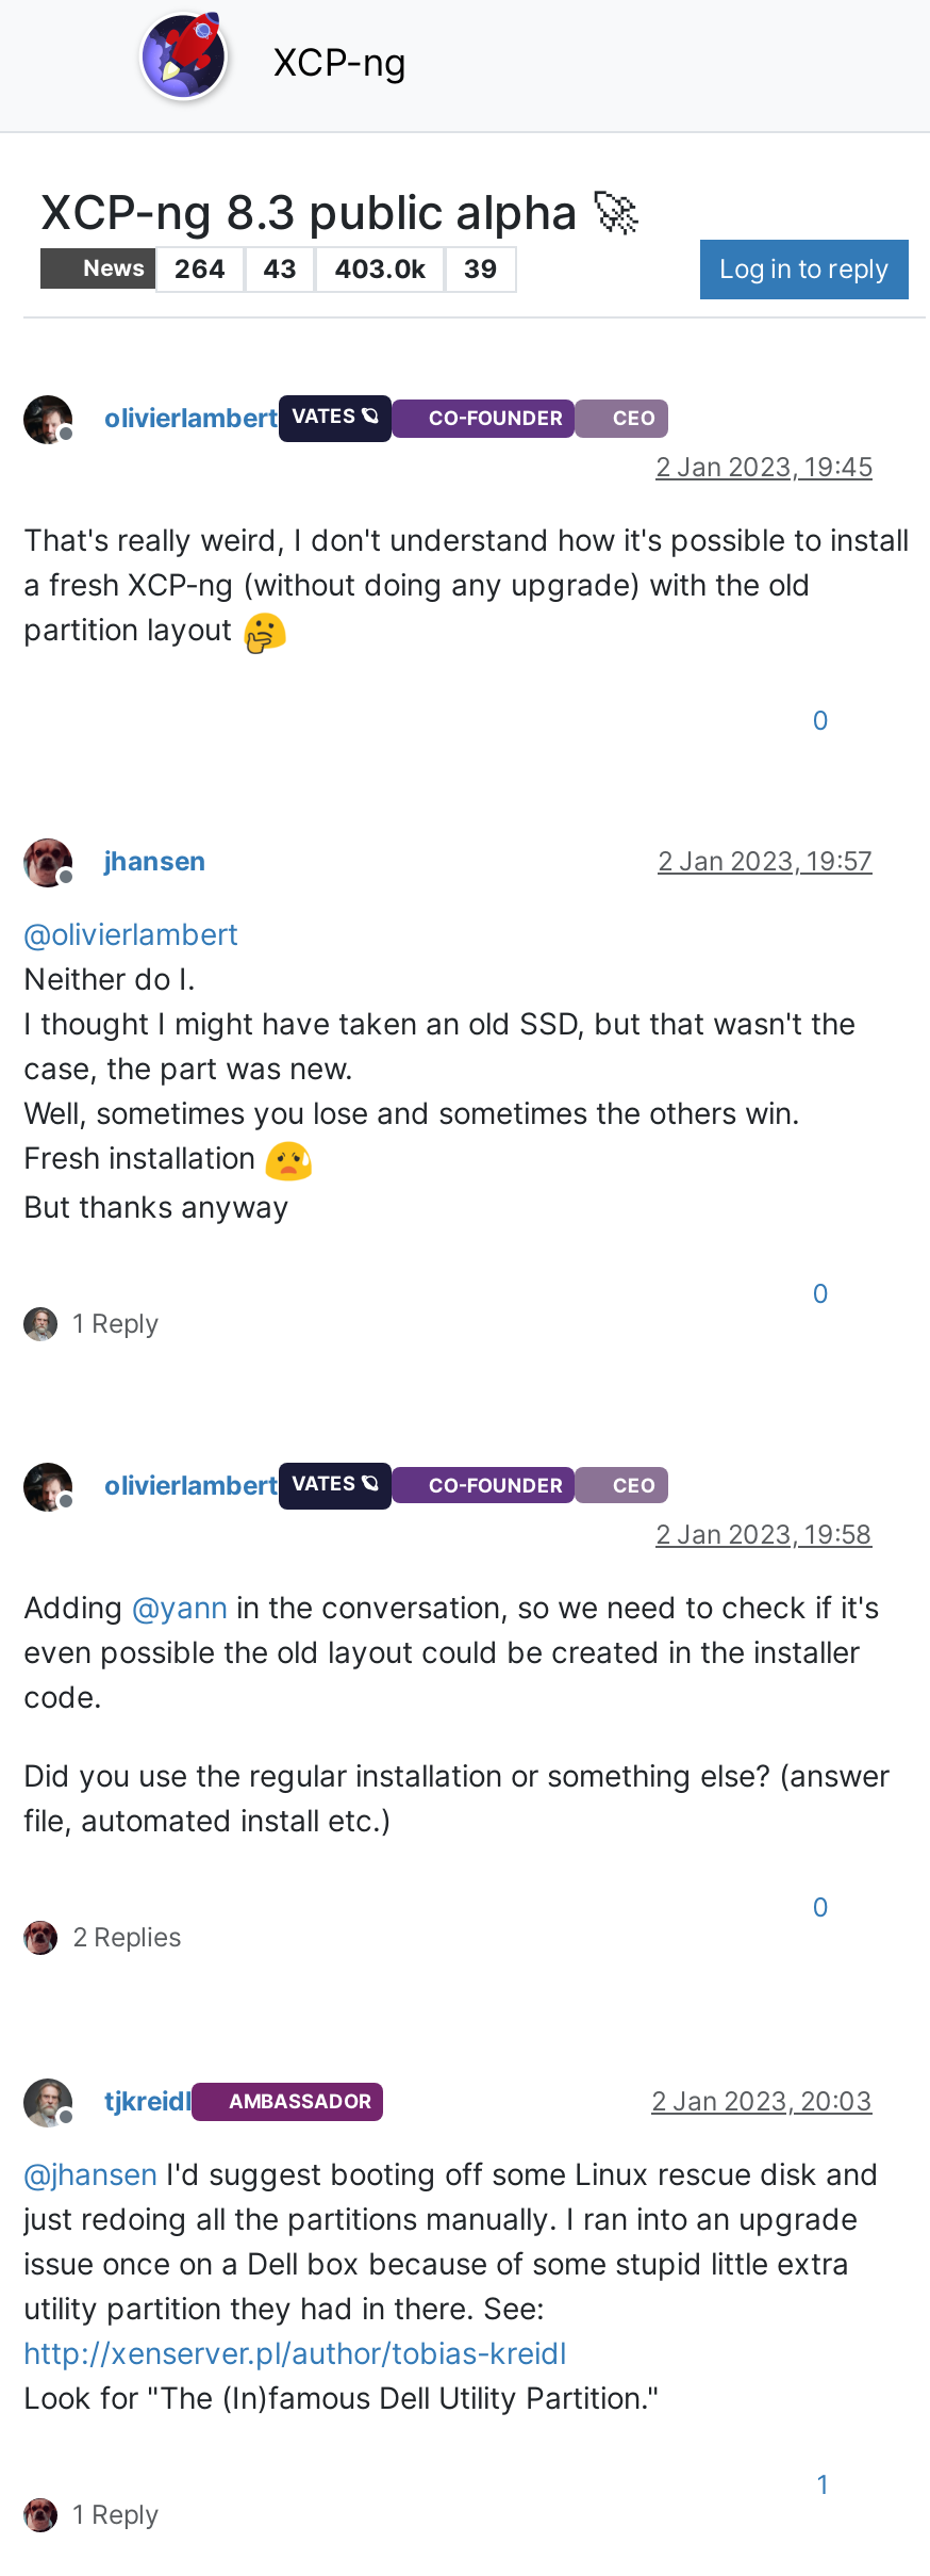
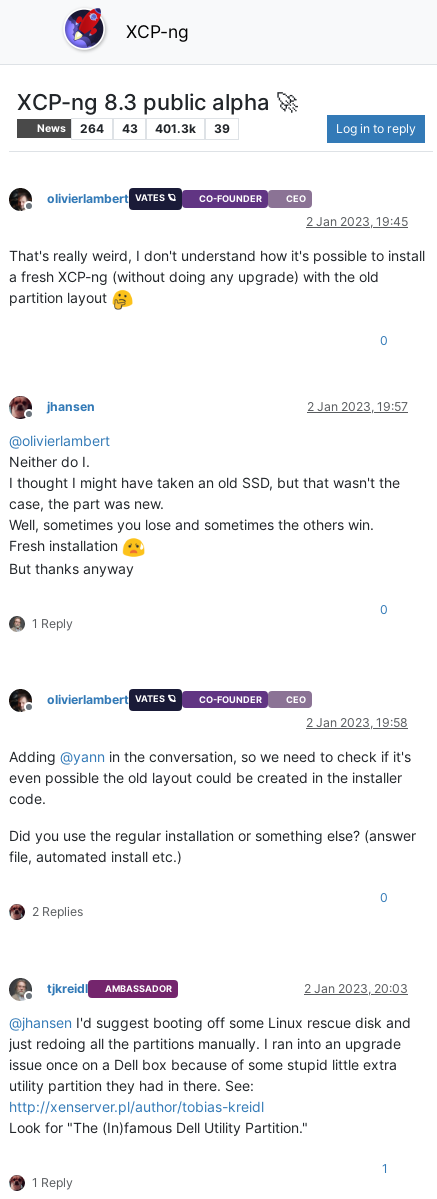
[79,252,497,284] News 264 43 403.0k 39 -> [35,121,230,136] News 264 43 401.3k 39

